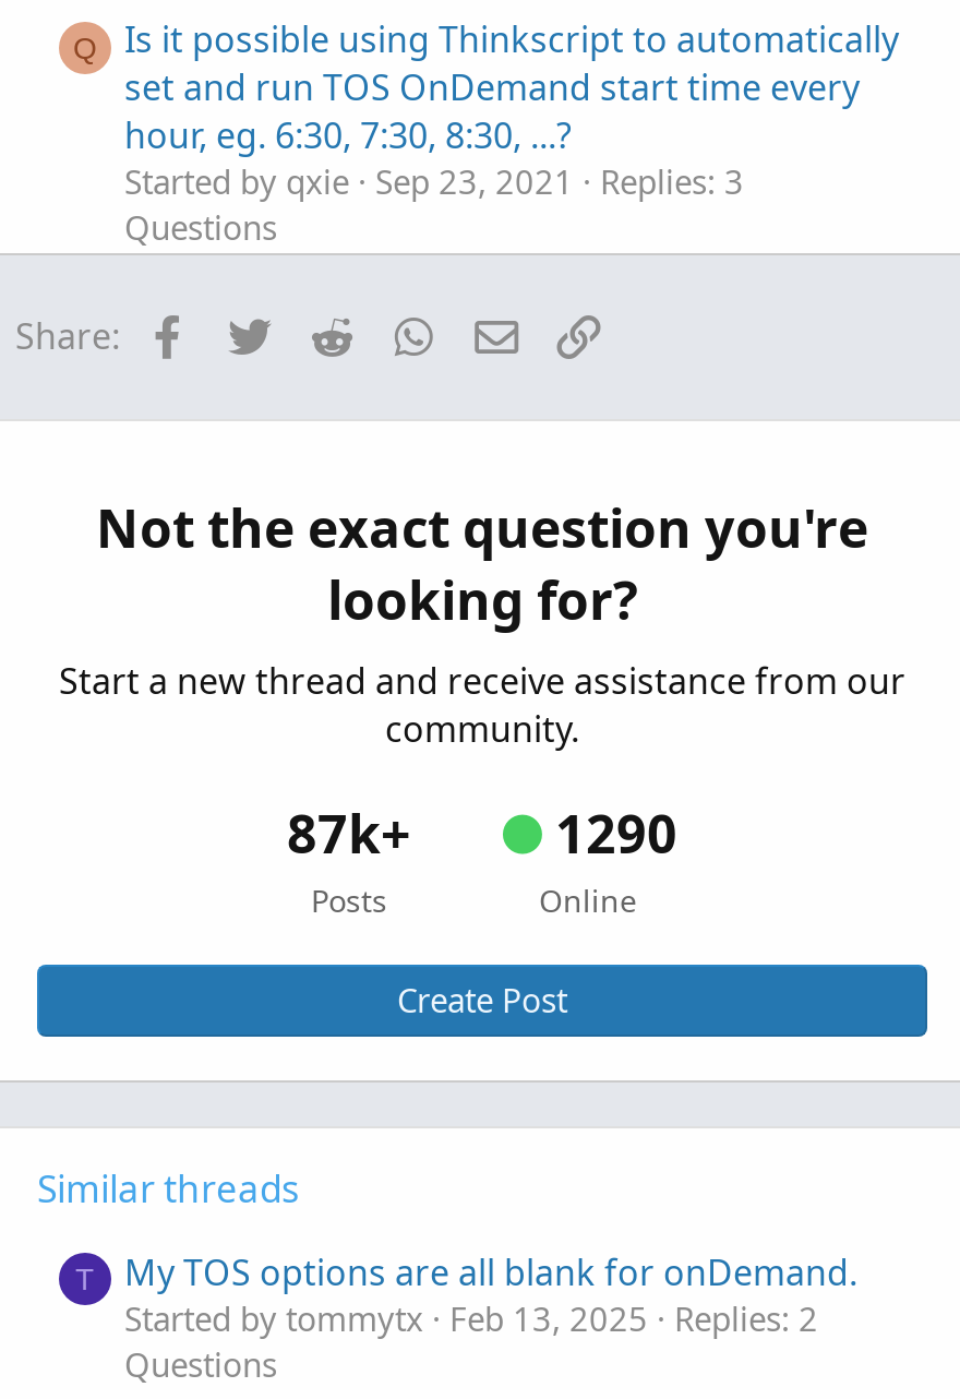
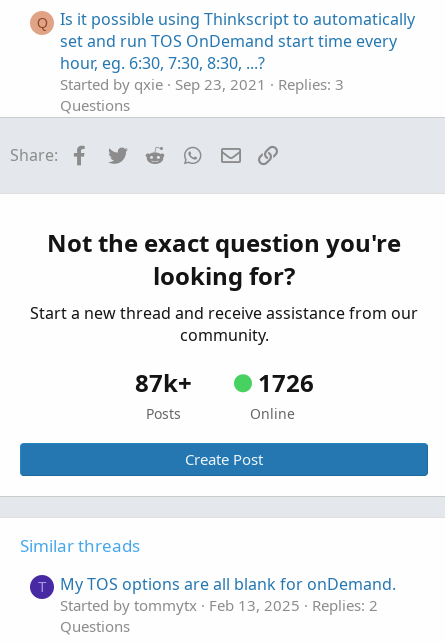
[287,797,677,870] 87k+ 1290 -> [134,366,313,399] 87k+ 1726

